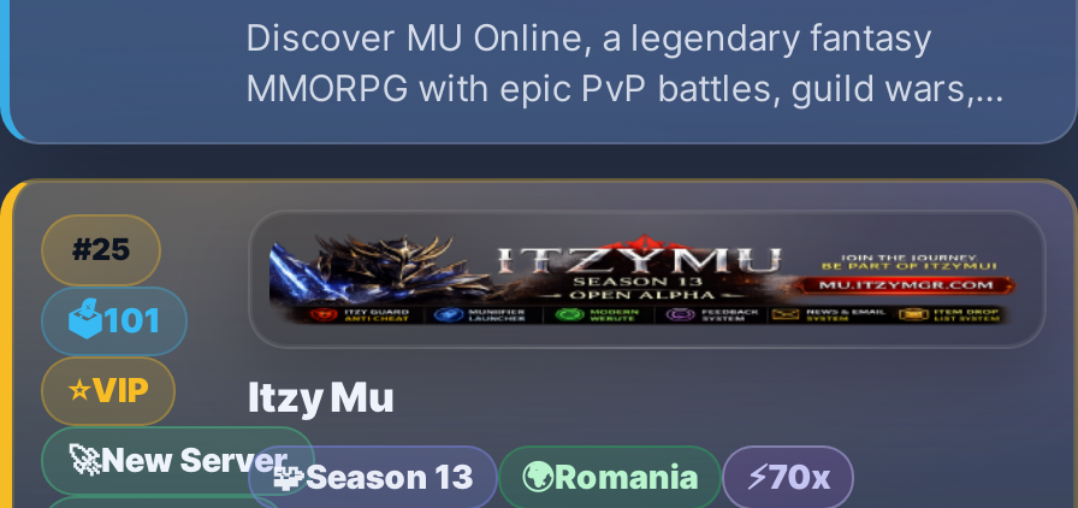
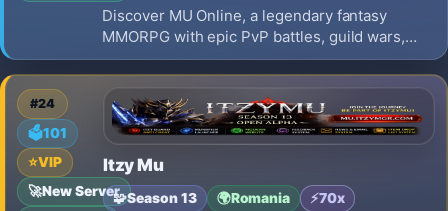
[72,231,130,267] #25 -> [30,96,55,111] #24

